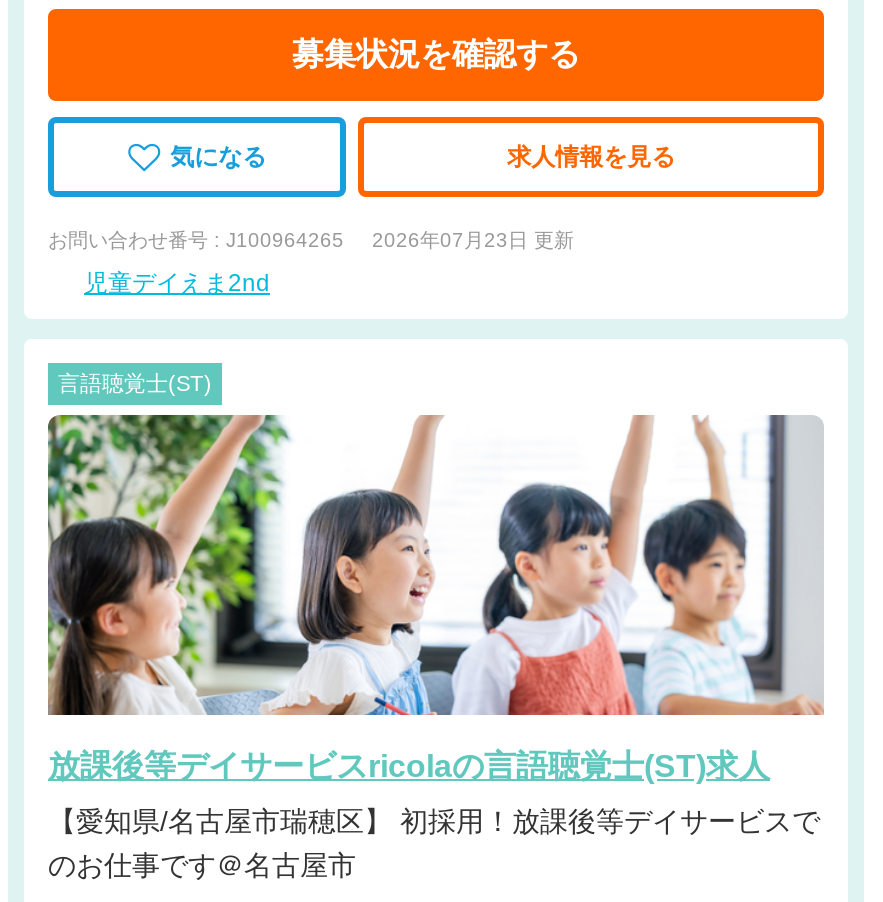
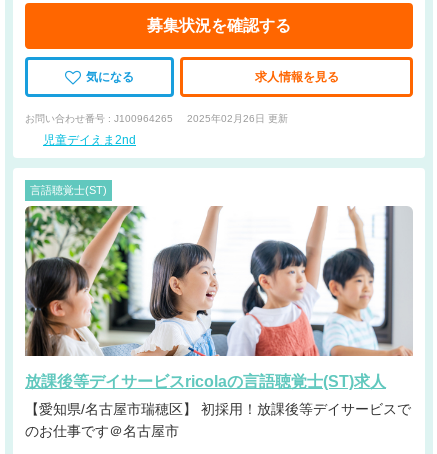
[48,230,574,252] お問い合わせ番号 : J100964265 2026年07月23日 更新 -> [25,113,288,124] お問い合わせ番号 : J100964265 2025年02月26日 更新

